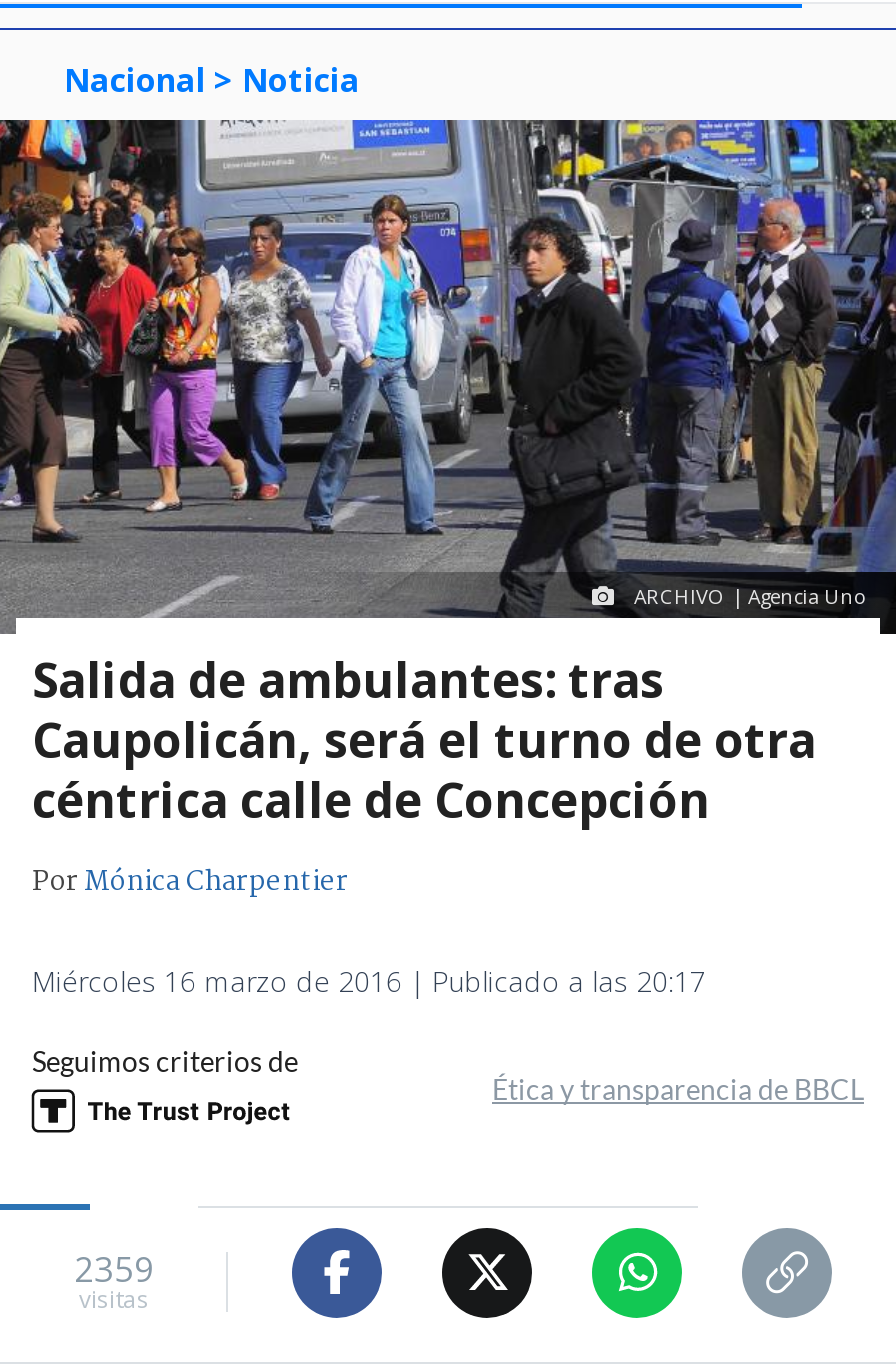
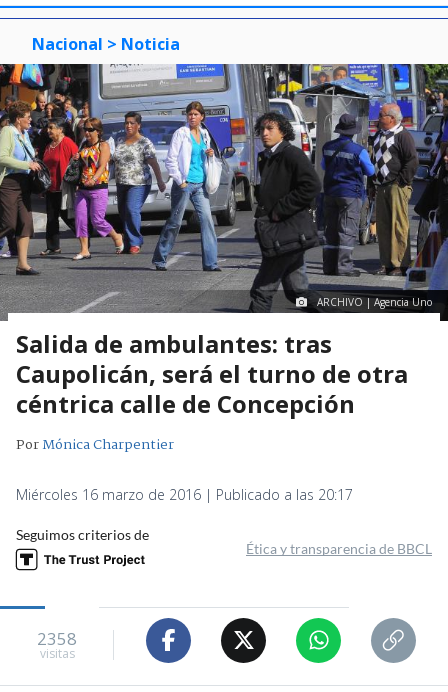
[74,1247,154,1293] 2359 -> [37,627,77,650] 2358

